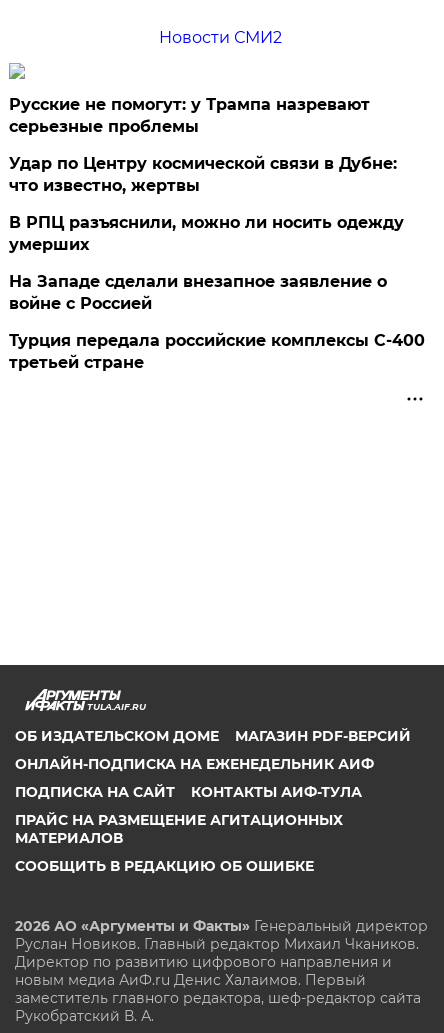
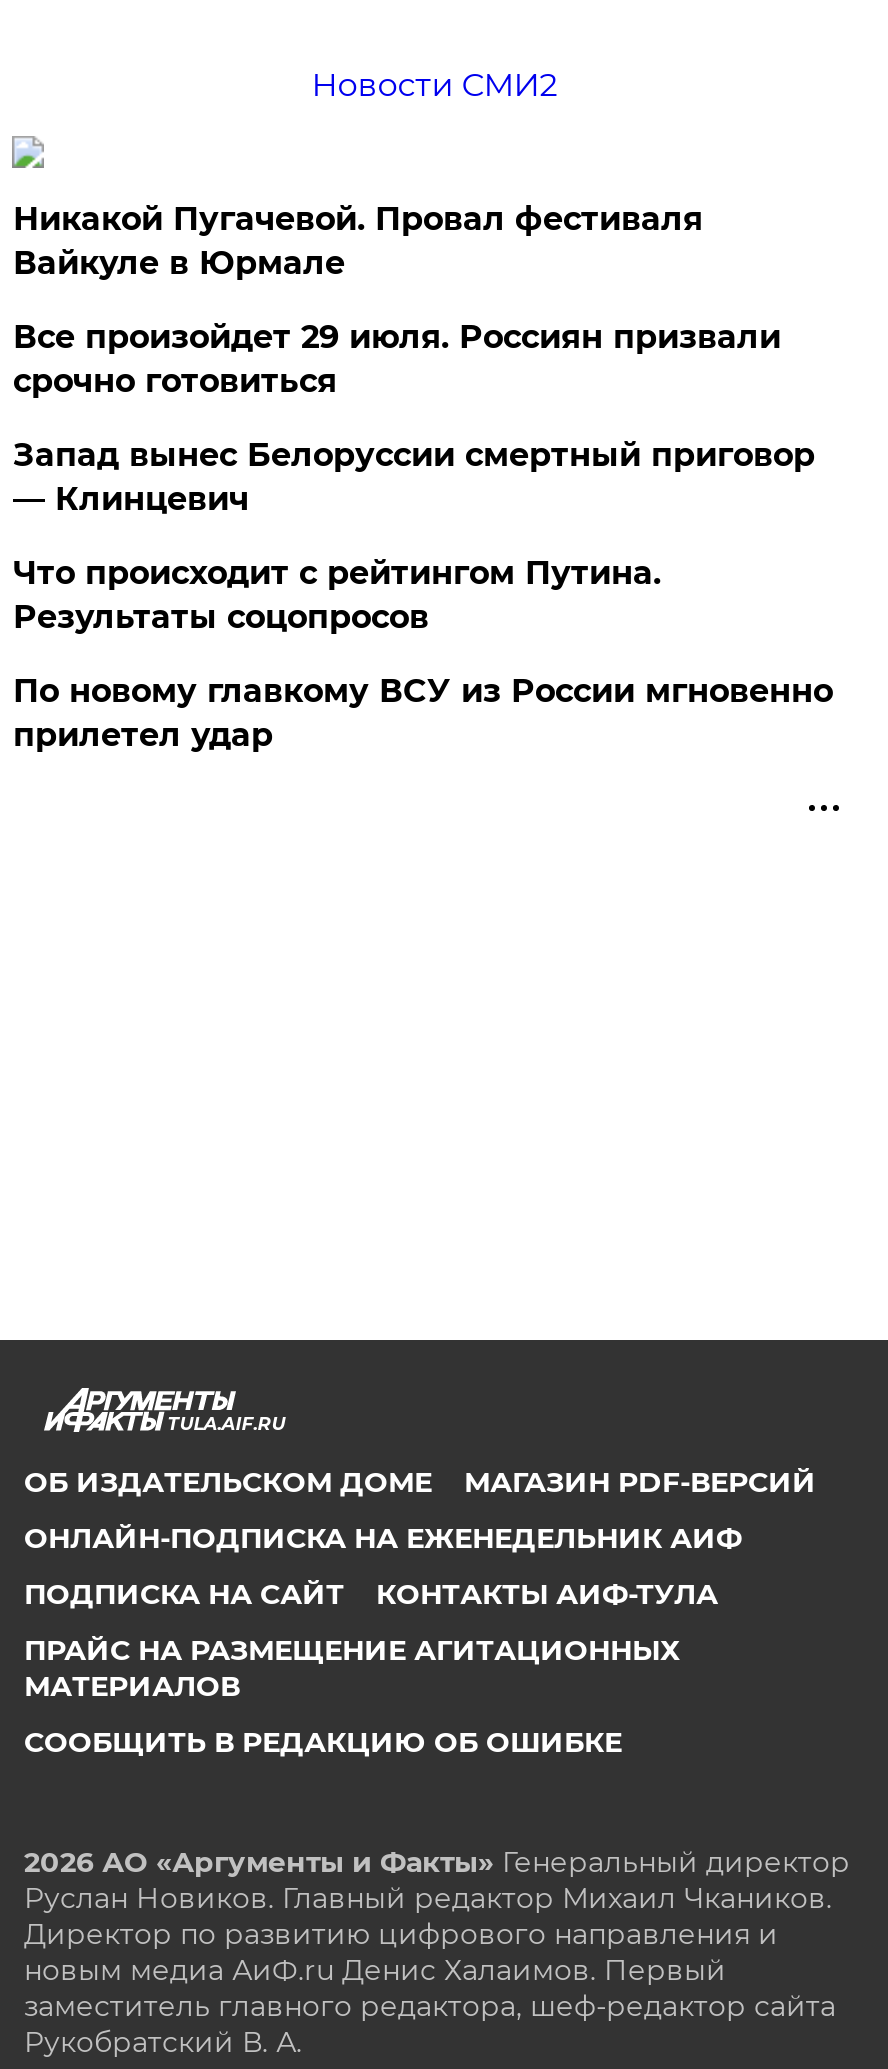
[9,95,370,136] Русские не помогут: у Трампа назревают | серьезные проблемы -> [13,200,703,282] Никакой Пугачевой. Провал фестиваля | Вайкуле в Юрмале
[9,154,397,195] Удар по Центру космической связи в Дубне: | что известно, жертвы -> [13,318,781,400] Все произойдет 29 июля. Россиян призвали | срочно готовиться
[9,213,404,254] В РПЦ разъяснили, можно ли носить одежду | умерших -> [13,436,815,518] Запад вынес Белоруссии смертный приговор | — Клинцевич
[9,272,387,313] На Западе сделали внезапное заявление о | войне с Россией -> [13,554,661,636] Что происходит с рейтингом Путина. | Результаты соцопросов
[9,331,425,372] Турция передала российские комплексы С-400 | третьей стране -> [13,672,833,754] По новому главкому ВСУ из России мгновенно | прилетел удар

